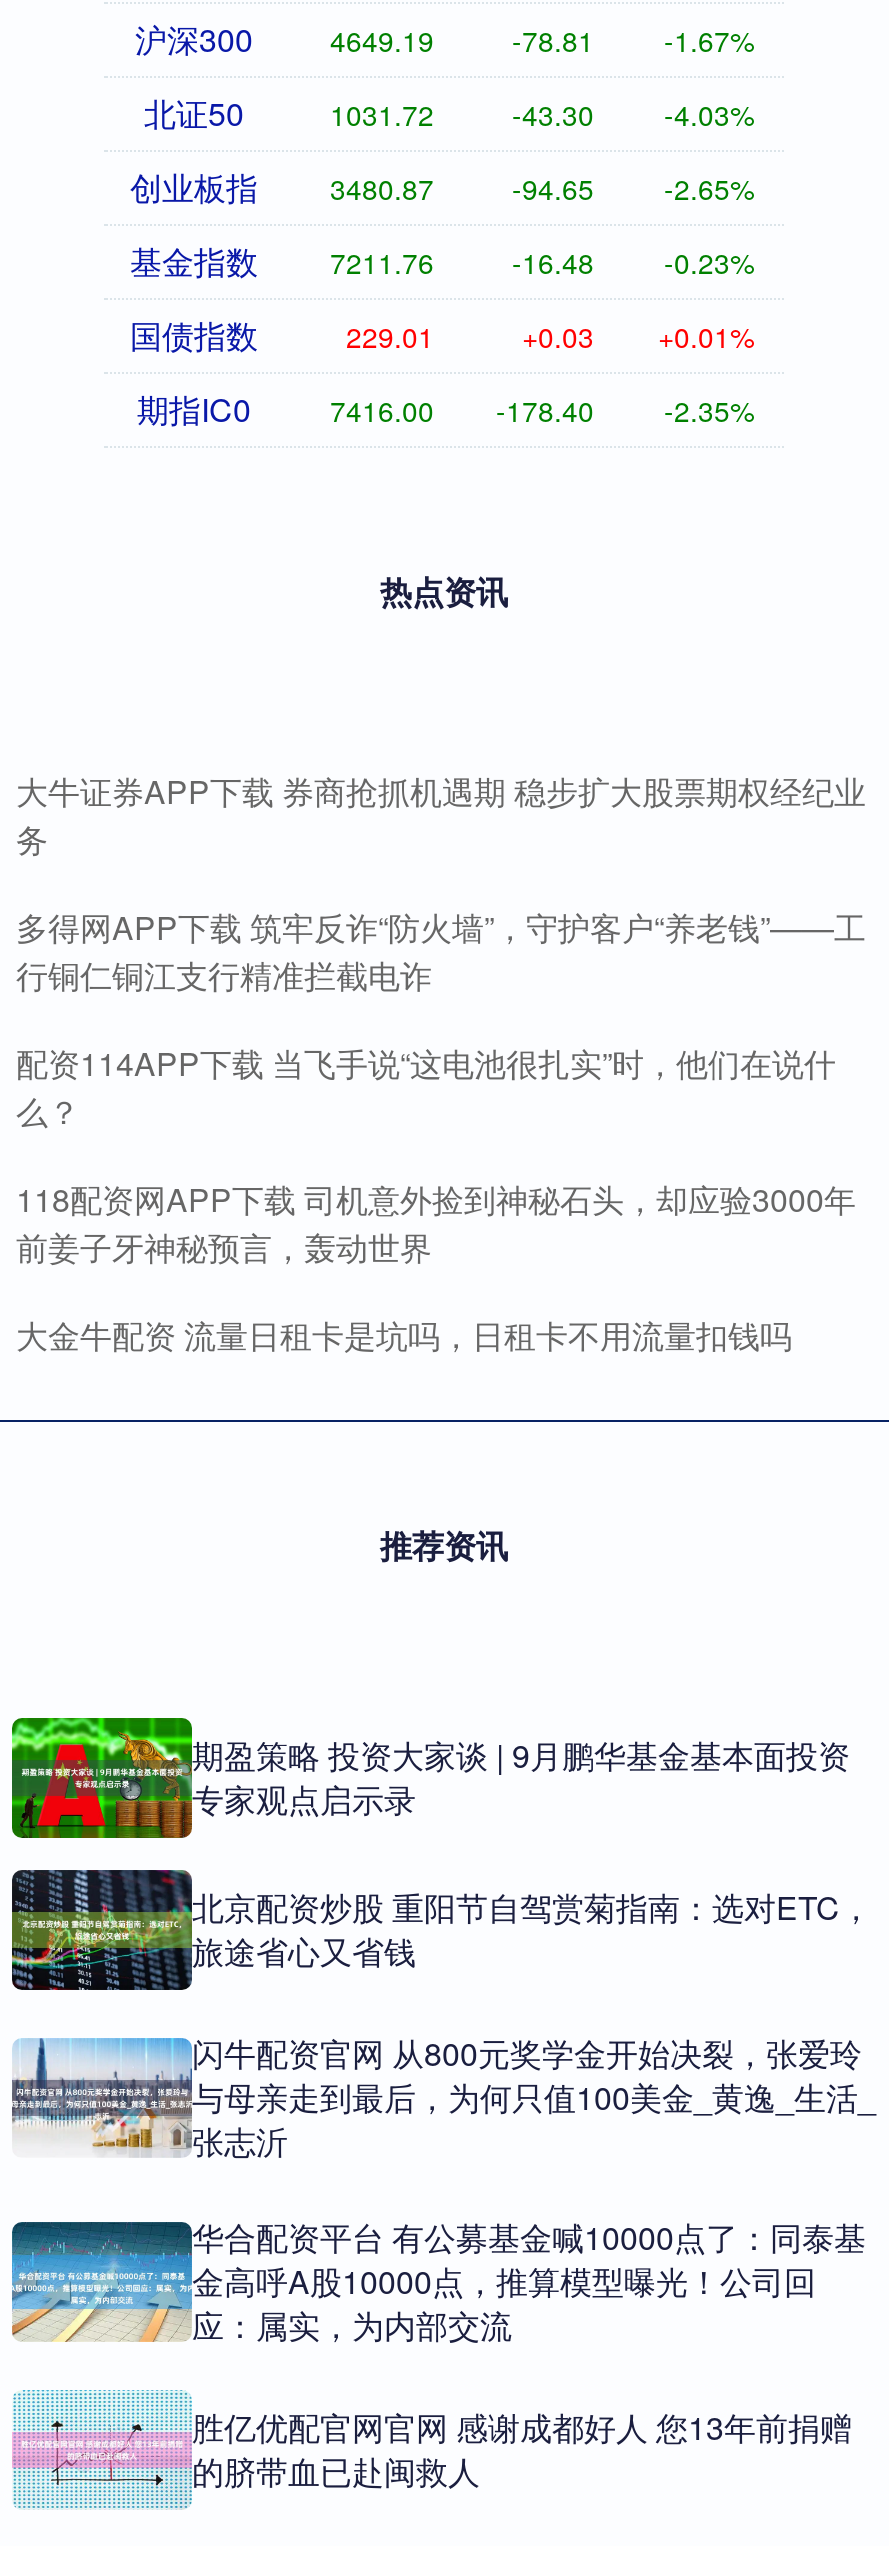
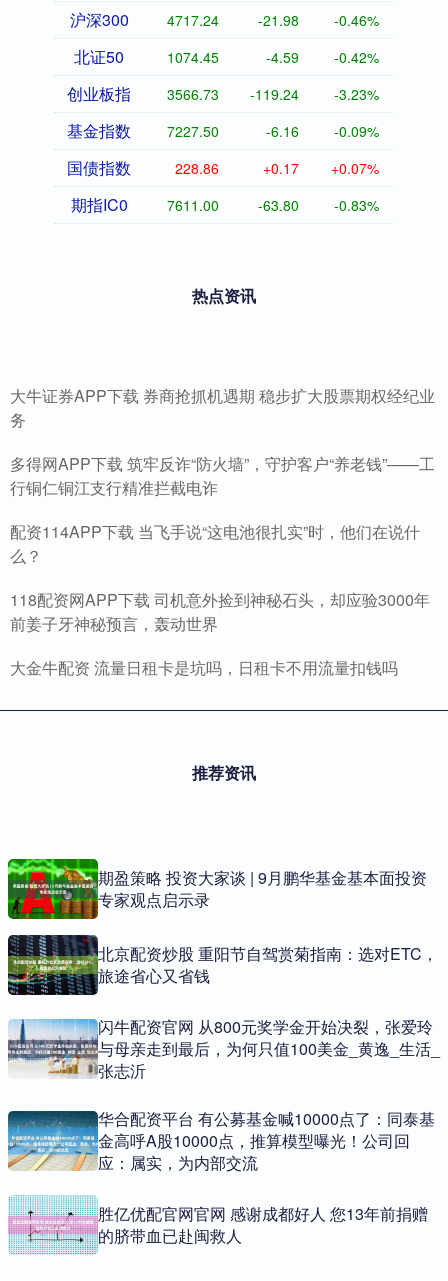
[330,20,434,60] 4649.19 -> [167,10,219,30] 4717.24
[512,20,594,60] -78.81 -> [258,10,299,30] -21.98
[664,20,754,60] -1.67% -> [334,10,379,30] -0.46%
[330,94,434,134] 1031.72 -> [167,47,219,67] 1074.45
[512,94,594,134] -43.30 -> [266,47,299,67] -4.59
[664,94,754,134] -4.03% -> [334,47,379,67] -0.42%
[330,168,434,208] 3480.87 -> [167,84,219,104] 3566.73
[512,168,594,208] -94.65 -> [250,84,299,104] -119.24
[664,168,754,208] -2.65% -> [334,84,379,104] -3.23%
[330,242,434,282] 7211.76 -> [167,121,219,141] 7227.50
[512,242,594,282] -16.48 -> [266,121,299,141] -6.16
[664,242,754,282] -0.23% -> [334,121,379,141] -0.09%
[346,316,434,356] 229.01 -> [175,158,219,178] 228.86
[522,316,594,356] +0.03 -> [263,158,299,178] +0.17
[658,316,754,356] +0.01% -> [331,158,379,178] +0.07%
[330,390,434,430] 7416.00 -> [167,195,219,215] 7611.00
[496,390,594,430] -178.40 -> [258,195,299,215] -63.80
[664,390,754,430] -2.35% -> [334,195,379,215] -0.83%

